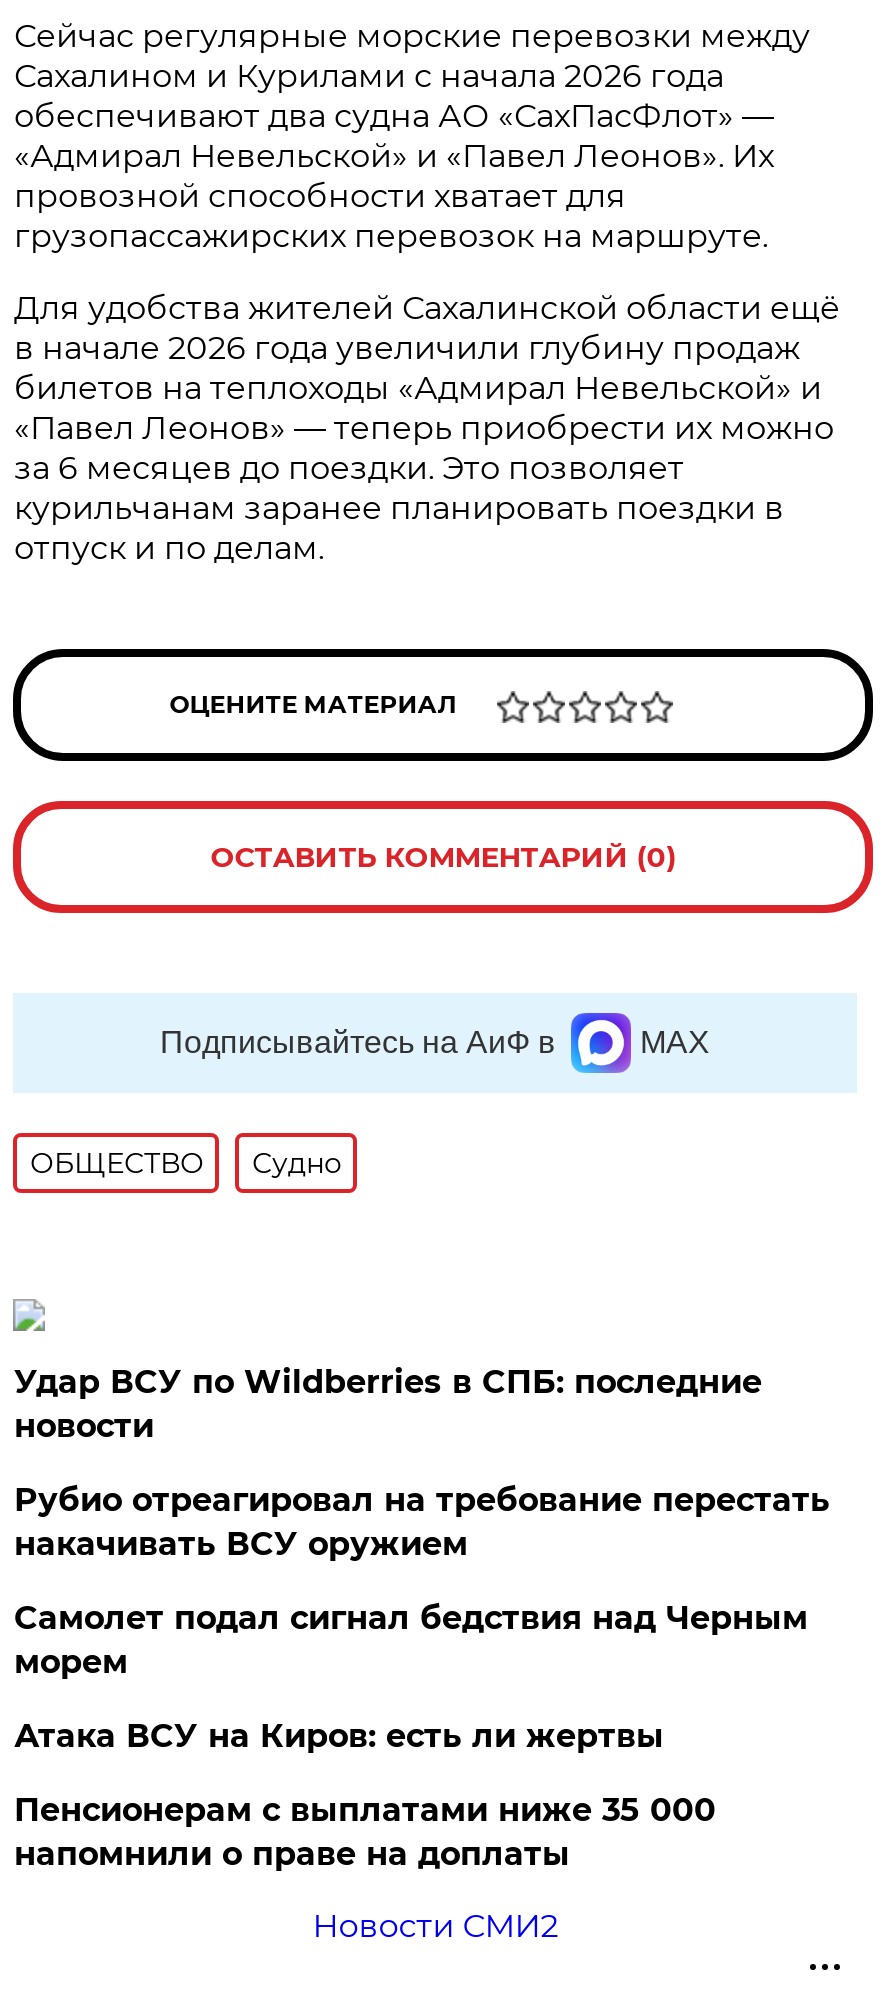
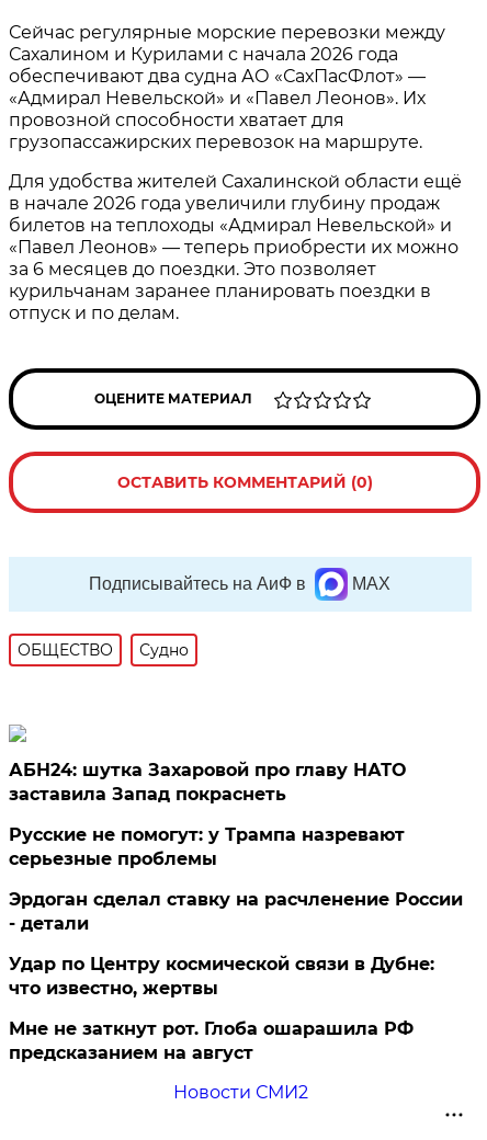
[14,1363,762,1445] Удар ВСУ по Wildberries в СПБ: последние | новости -> [9,759,406,804] АБН24: шутка Захаровой про главу НАТО | заставила Запад покраснеть
[14,1481,830,1563] Рубио отреагировал на требование перестать | накачивать ВСУ оружием -> [9,824,405,869] Русские не помогут: у Трампа назревают | серьезные проблемы
[14,1599,808,1681] Самолет подал сигнал бедствия над Черным | морем -> [9,889,463,934] Эрдоган сделал ставку на расчленение России | - детали
[14,1717,664,1755] Атака ВСУ на Киров: есть ли жертвы -> [9,953,435,998] Удар по Центру космической связи в Дубне: | что известно, жертвы
[14,1791,716,1873] Пенсионерам с выплатами ниже 35 000 | напомнили о праве на доплаты -> [9,1018,414,1063] Мне не заткнут рот. Глоба ошарашила РФ | предсказанием на август

